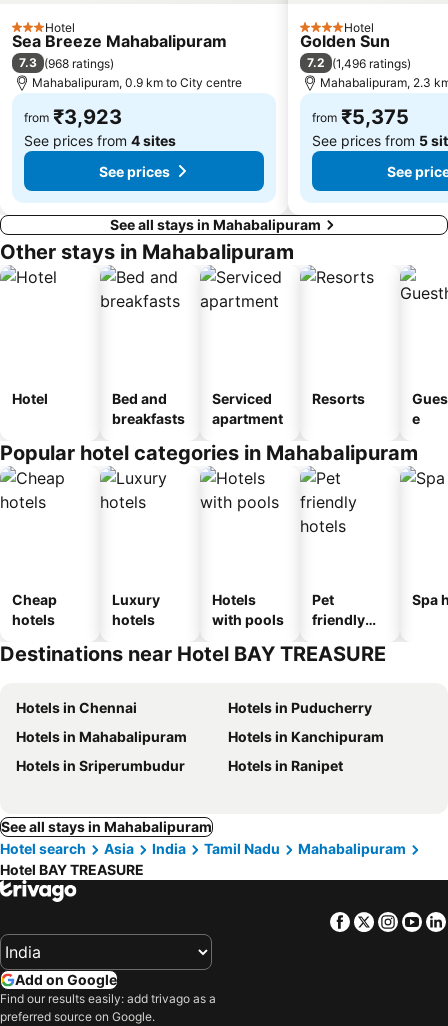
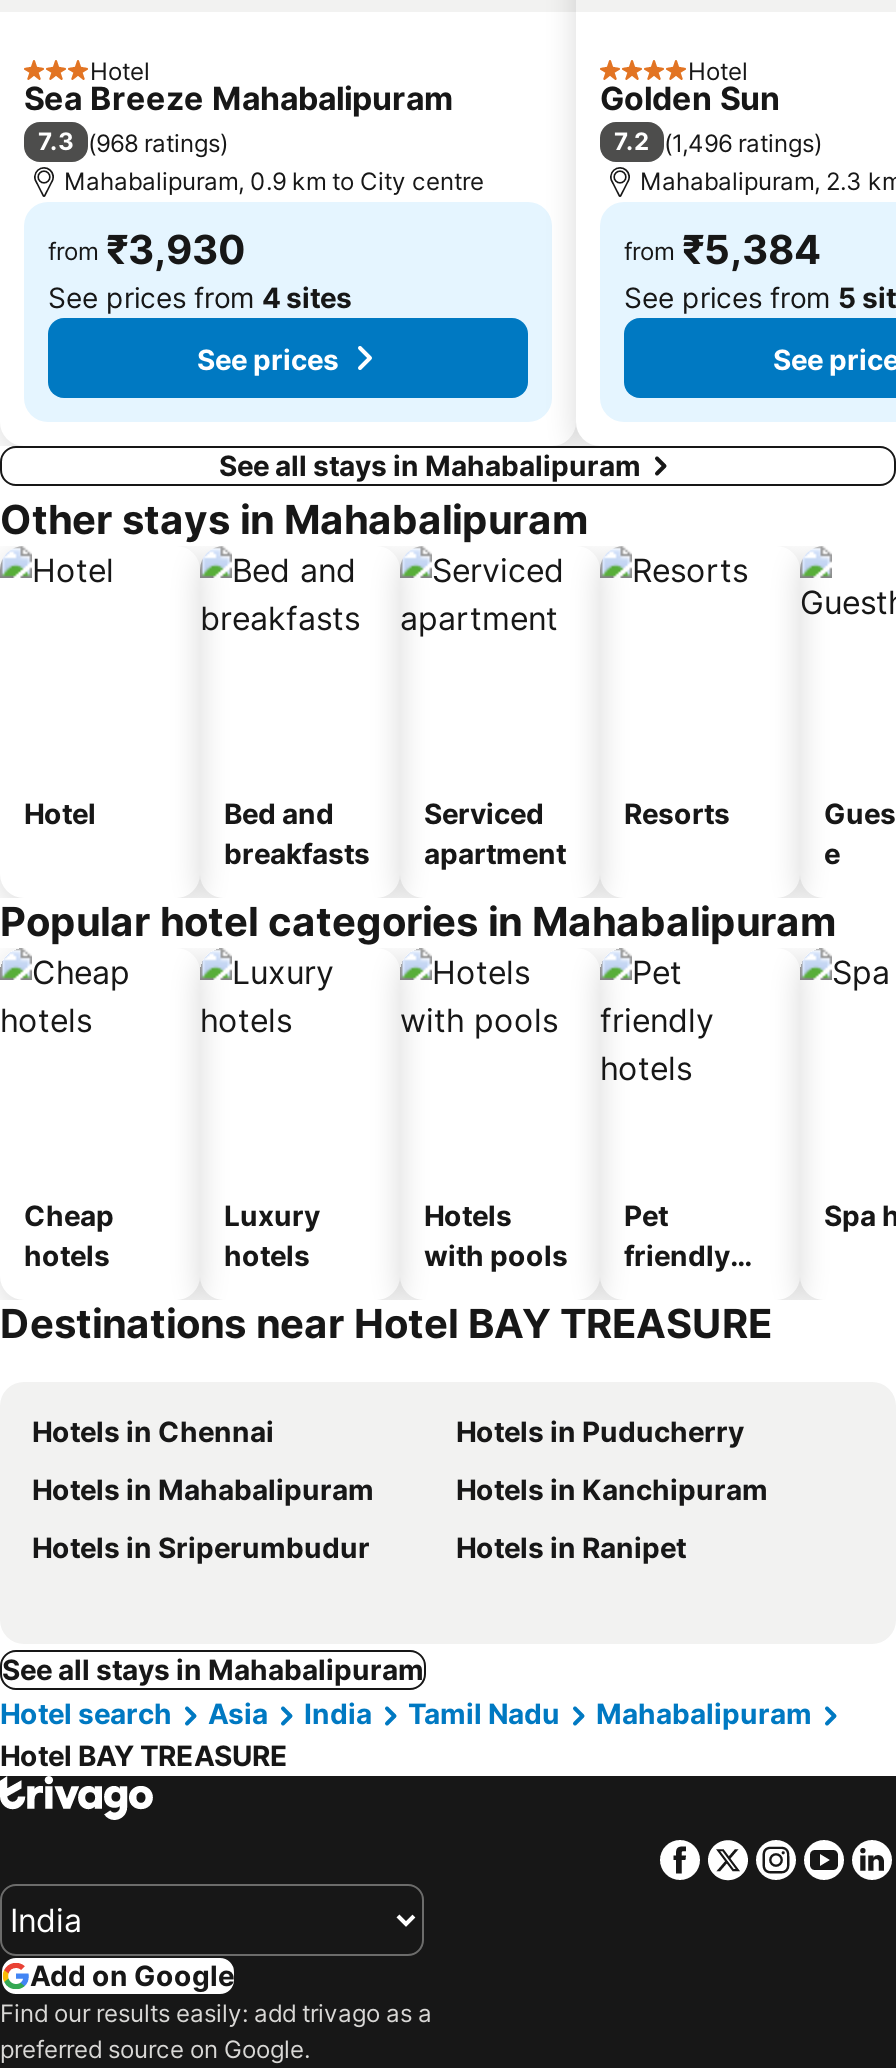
[24,105,122,129] from ₹3,923 -> [48,226,246,274] from ₹3,930
[312,105,409,129] from ₹5,375 -> [624,226,822,274] from ₹5,384

